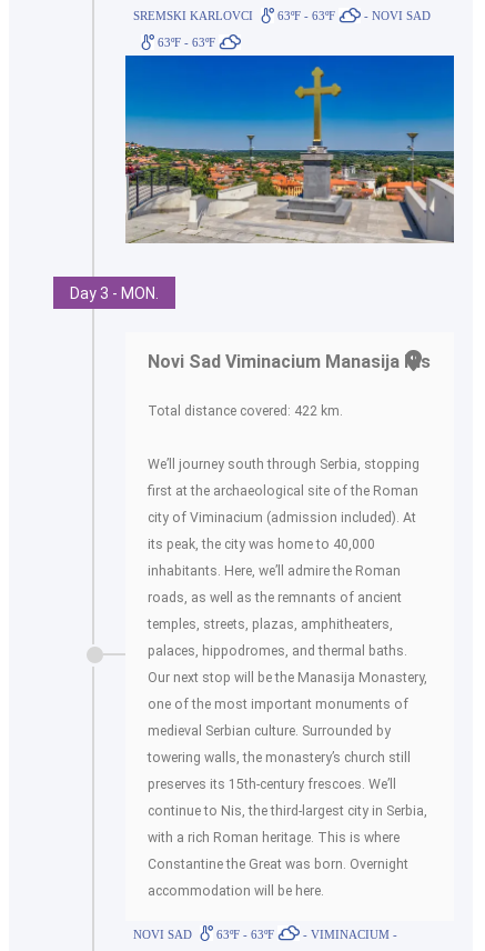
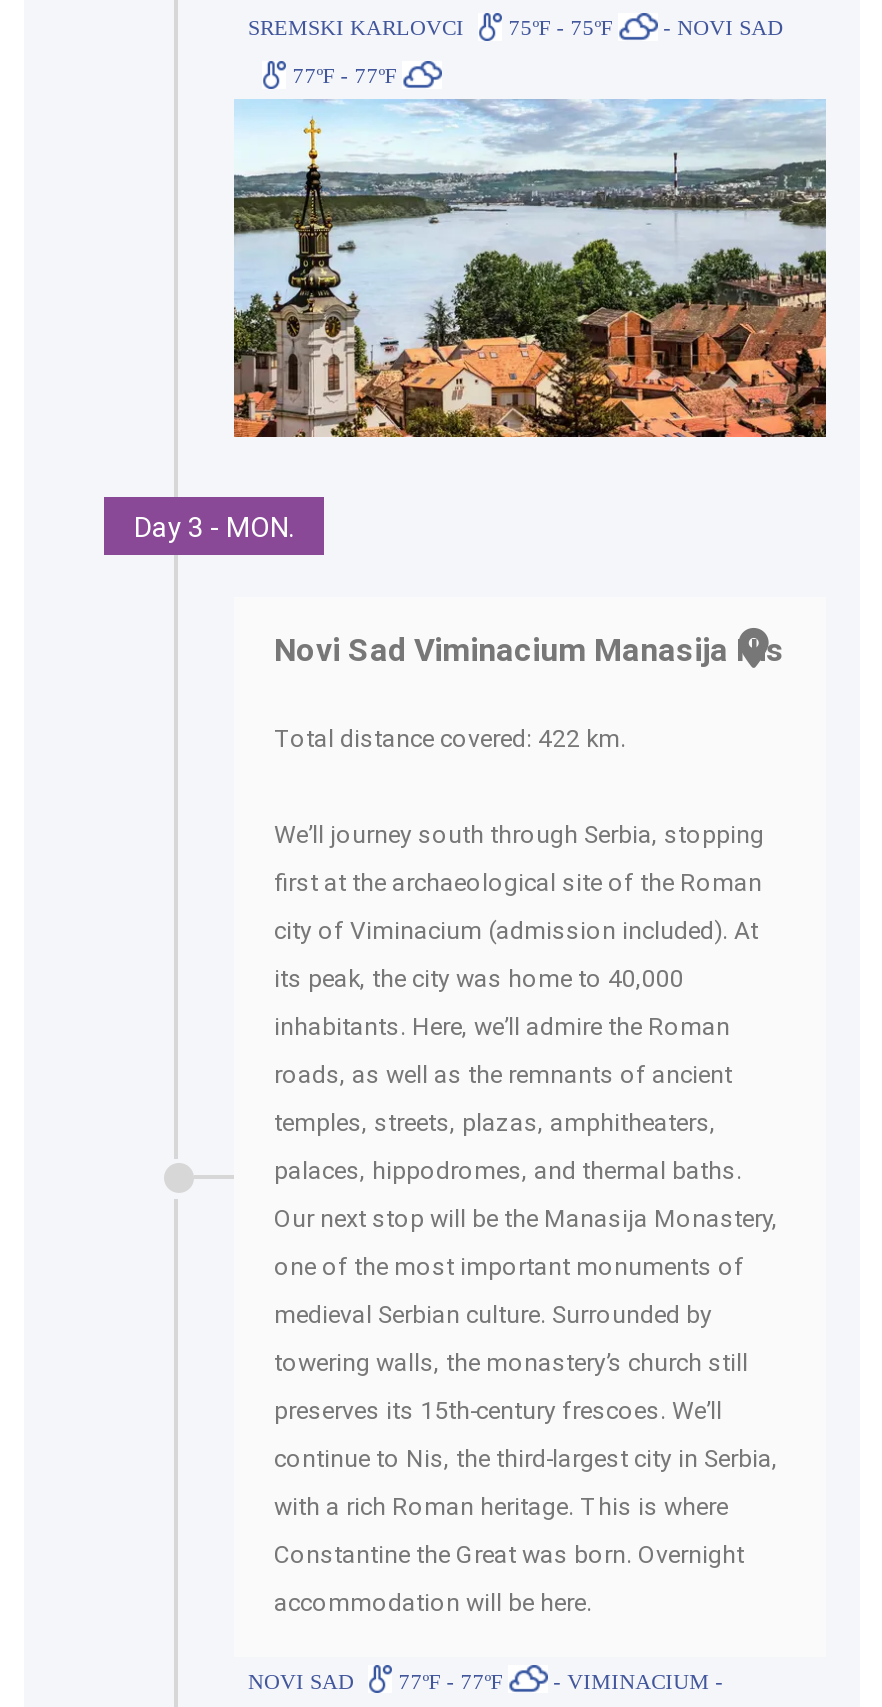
[133,9,430,23] SREMSKI KARLOVCI 63ºF - 63ºF - NOVI SAD -> [248,16,783,40] SREMSKI KARLOVCI 75ºF - 75ºF - NOVI SAD
[154,36,219,49] 63ºF - 63ºF -> [286,64,402,88] 77ºF - 77ºF
[124,54,455,243] [image] -> [232,99,828,439] [image]
[133,927,397,940] NOVI SAD 63ºF - 63ºF - VIMINACIUM - -> [248,1668,723,1692] NOVI SAD 77ºF - 77ºF - VIMINACIUM -

